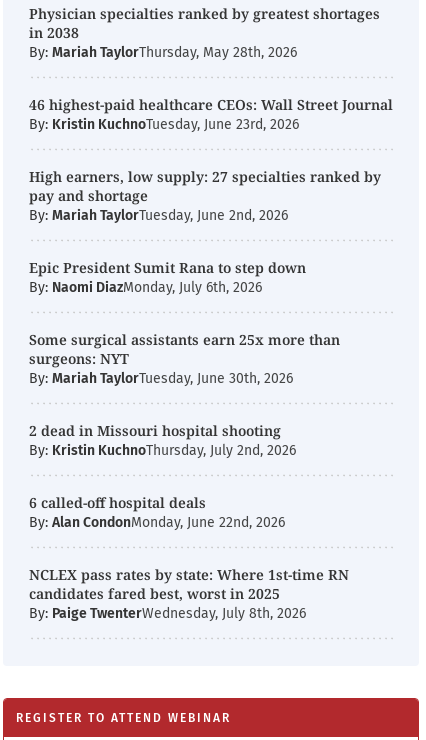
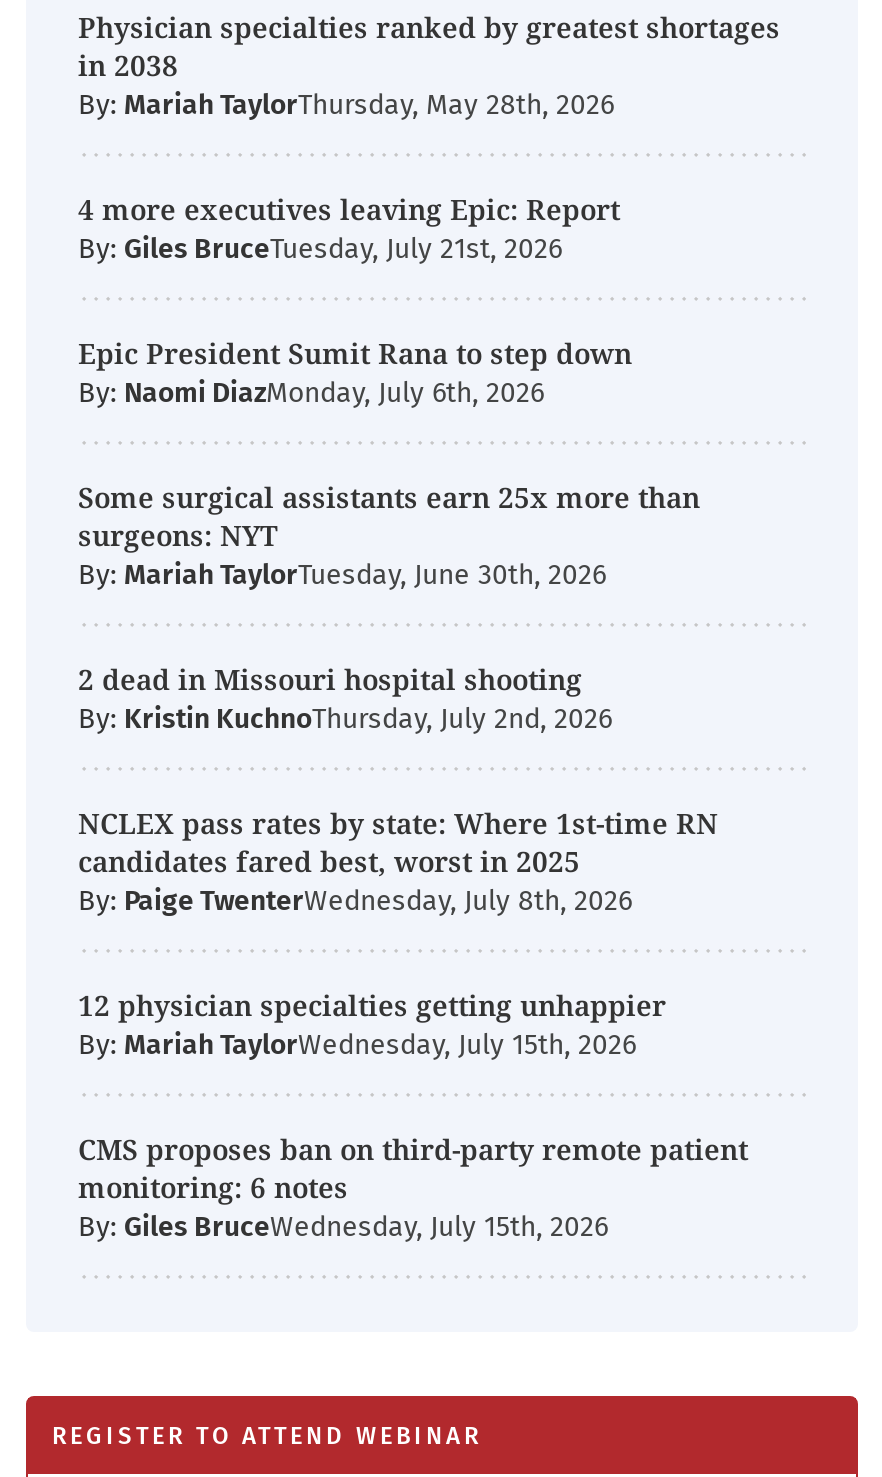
[29,95,393,224] 46 highest-paid healthcare CEOs: Wall Street Journal | By: Kristin KuchnoTuesday, June 23rd, 2026 | High earners, low supply: 27 specialties ranked by | pay and shortage | By: Mariah TaylorTuesday, June 2nd, 2026 -> [78,190,620,266] 4 more executives leaving Epic: Report | By: Giles BruceTuesday, July 21st, 2026
moved [29,258,340,459] -> [78,334,700,736]: Epic President Sumit Rana to step down | By: Naomi DiazMonday, July 6th, 2026 | Some surgical assistants earn 25x more than | surgeons: NYT | By: Mariah TaylorTuesday, June 30th, 2026 | 2 dead in Missouri hospital shooting | By: Kristin KuchnoThursday, July 2nd, 2026
[29,493,285,531] 6 called-off hospital deals | By: Alan CondonMonday, June 22nd, 2026 -> none
moved [29,565,349,622] -> [78,804,718,918]: NCLEX pass rates by state: Where 1st-time RN | candidates fared best, worst in 2025 | By: Paige TwenterWednesday, July 8th, 2026
none -> [78,986,748,1244] 12 physician specialties getting unhappier | By: Mariah TaylorWednesday, July 15th, 2026 | CMS proposes ban on third-party remote patient | monitoring: 6 notes | By: Giles BruceWednesday, July 15th, 2026

